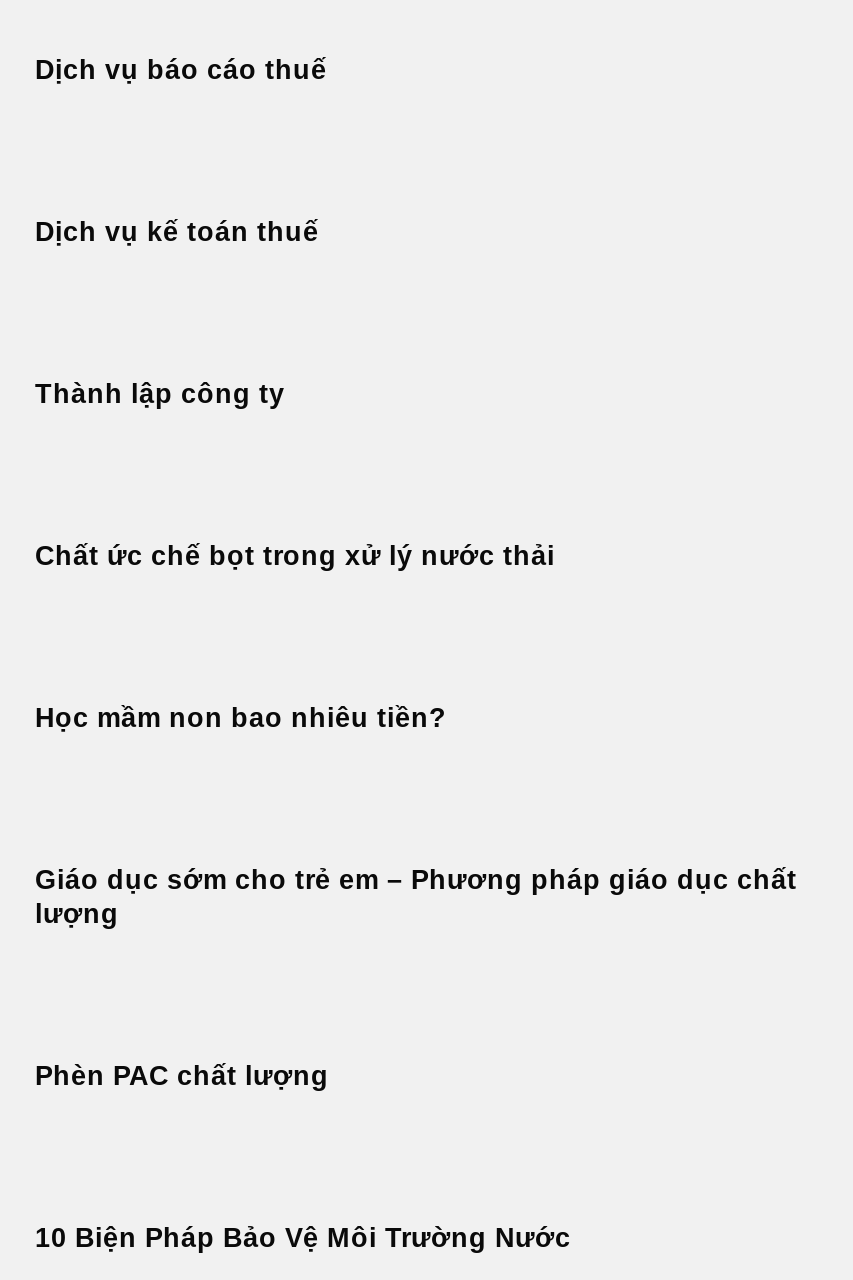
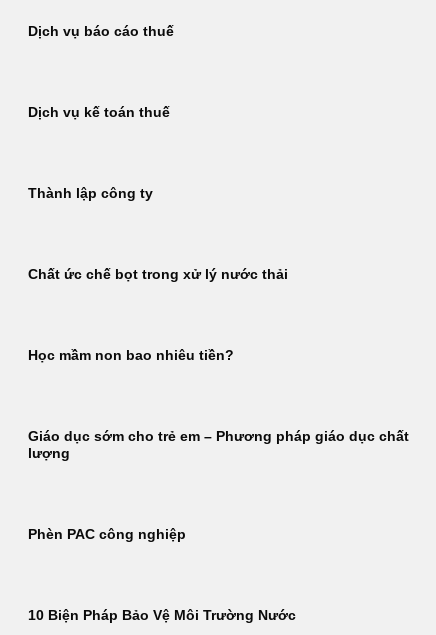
[35,1061,329,1091] Phèn PAC chất lượng -> [28,527,186,542] Phèn PAC công nghiệp

